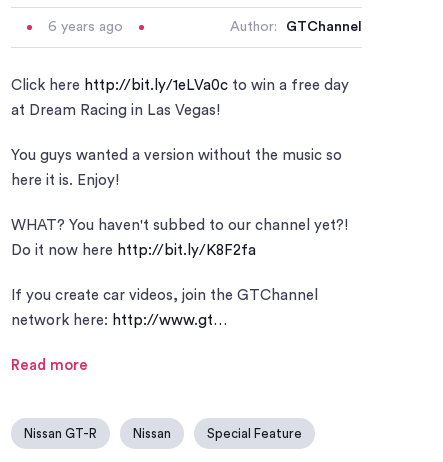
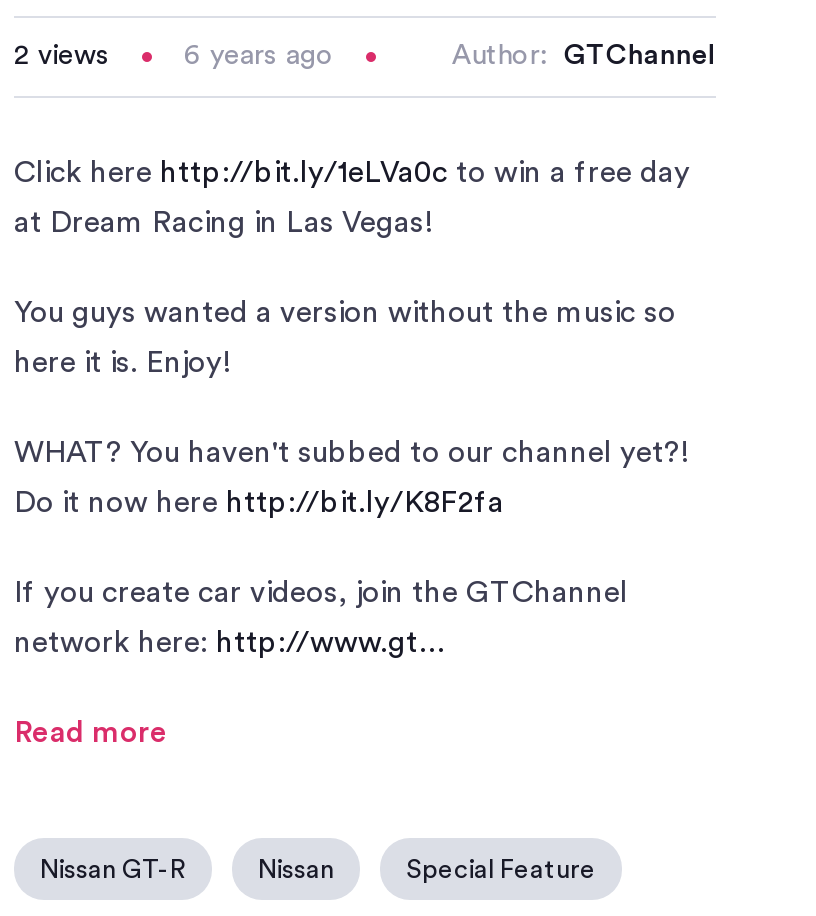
none -> [14,42,110,70] 2 views

